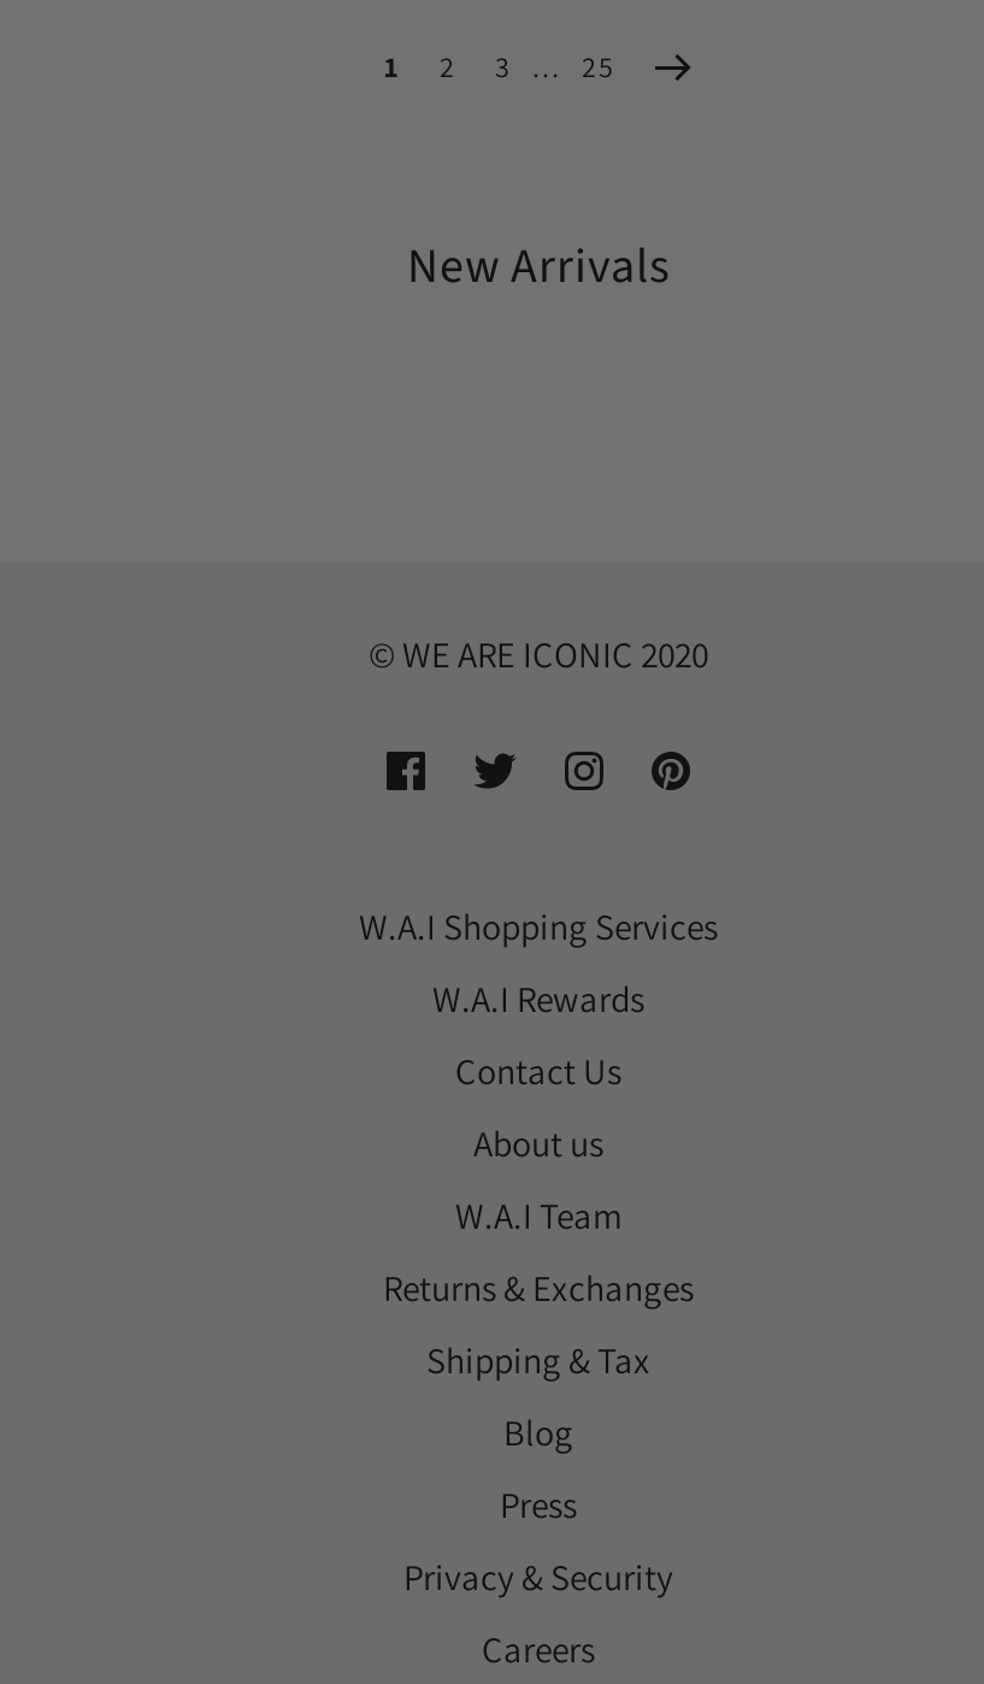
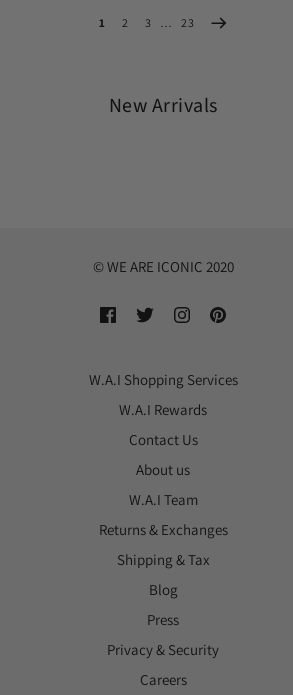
[384,48,615,84] 1 2 3 … 25 -> [99,15,195,30] 1 2 3 … 23

